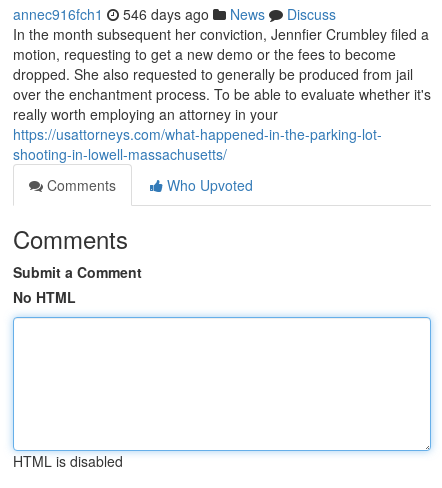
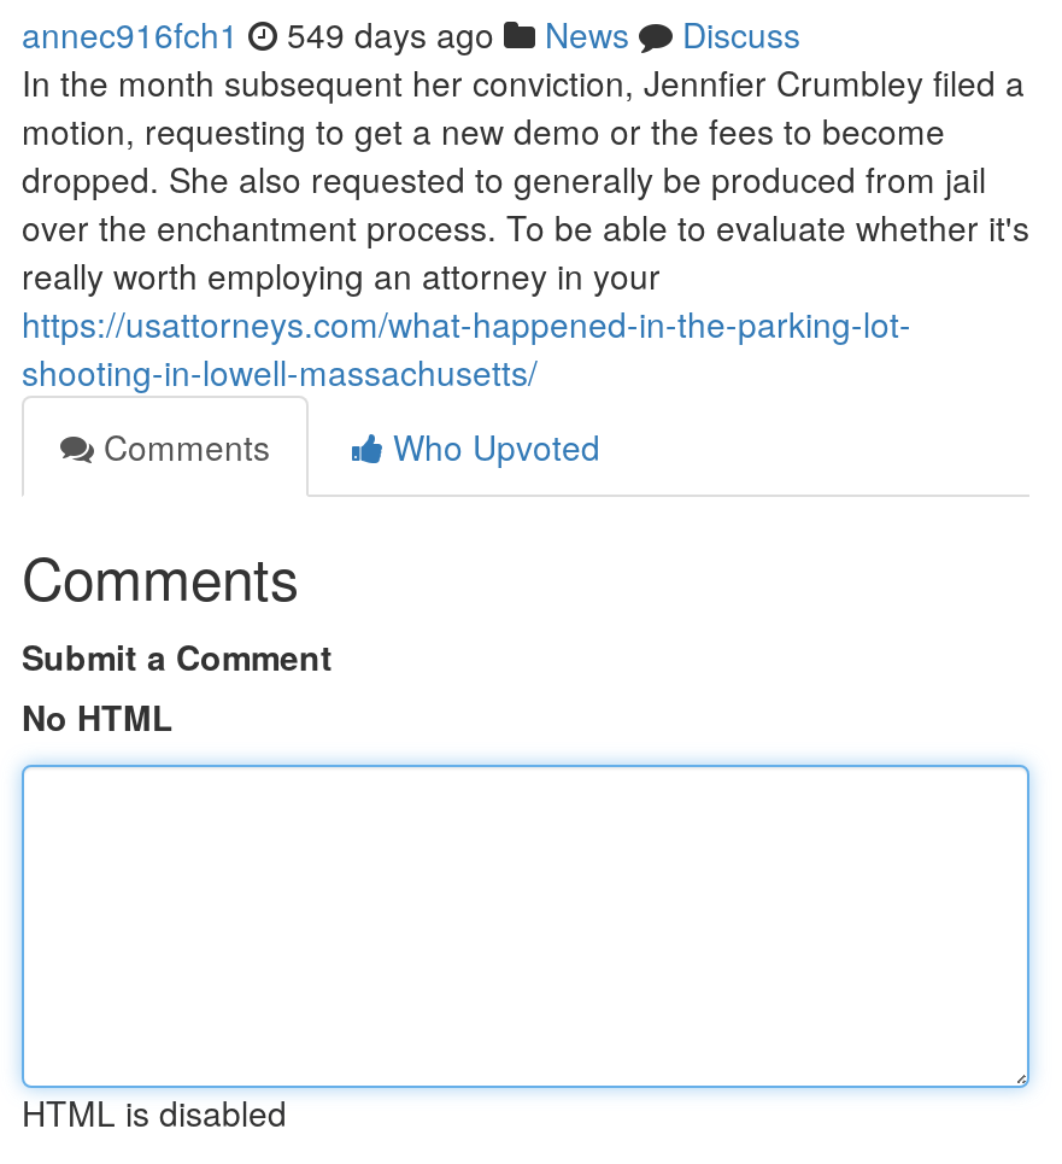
[13,4,336,24] annec916fch1 546 days ago News Discuss -> [22,10,800,58] annec916fch1 549 days ago News Discuss

